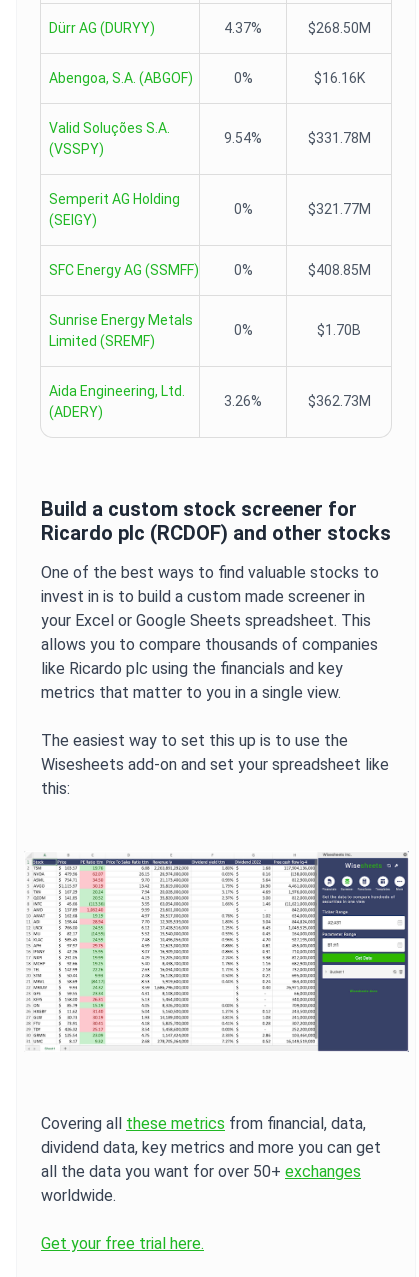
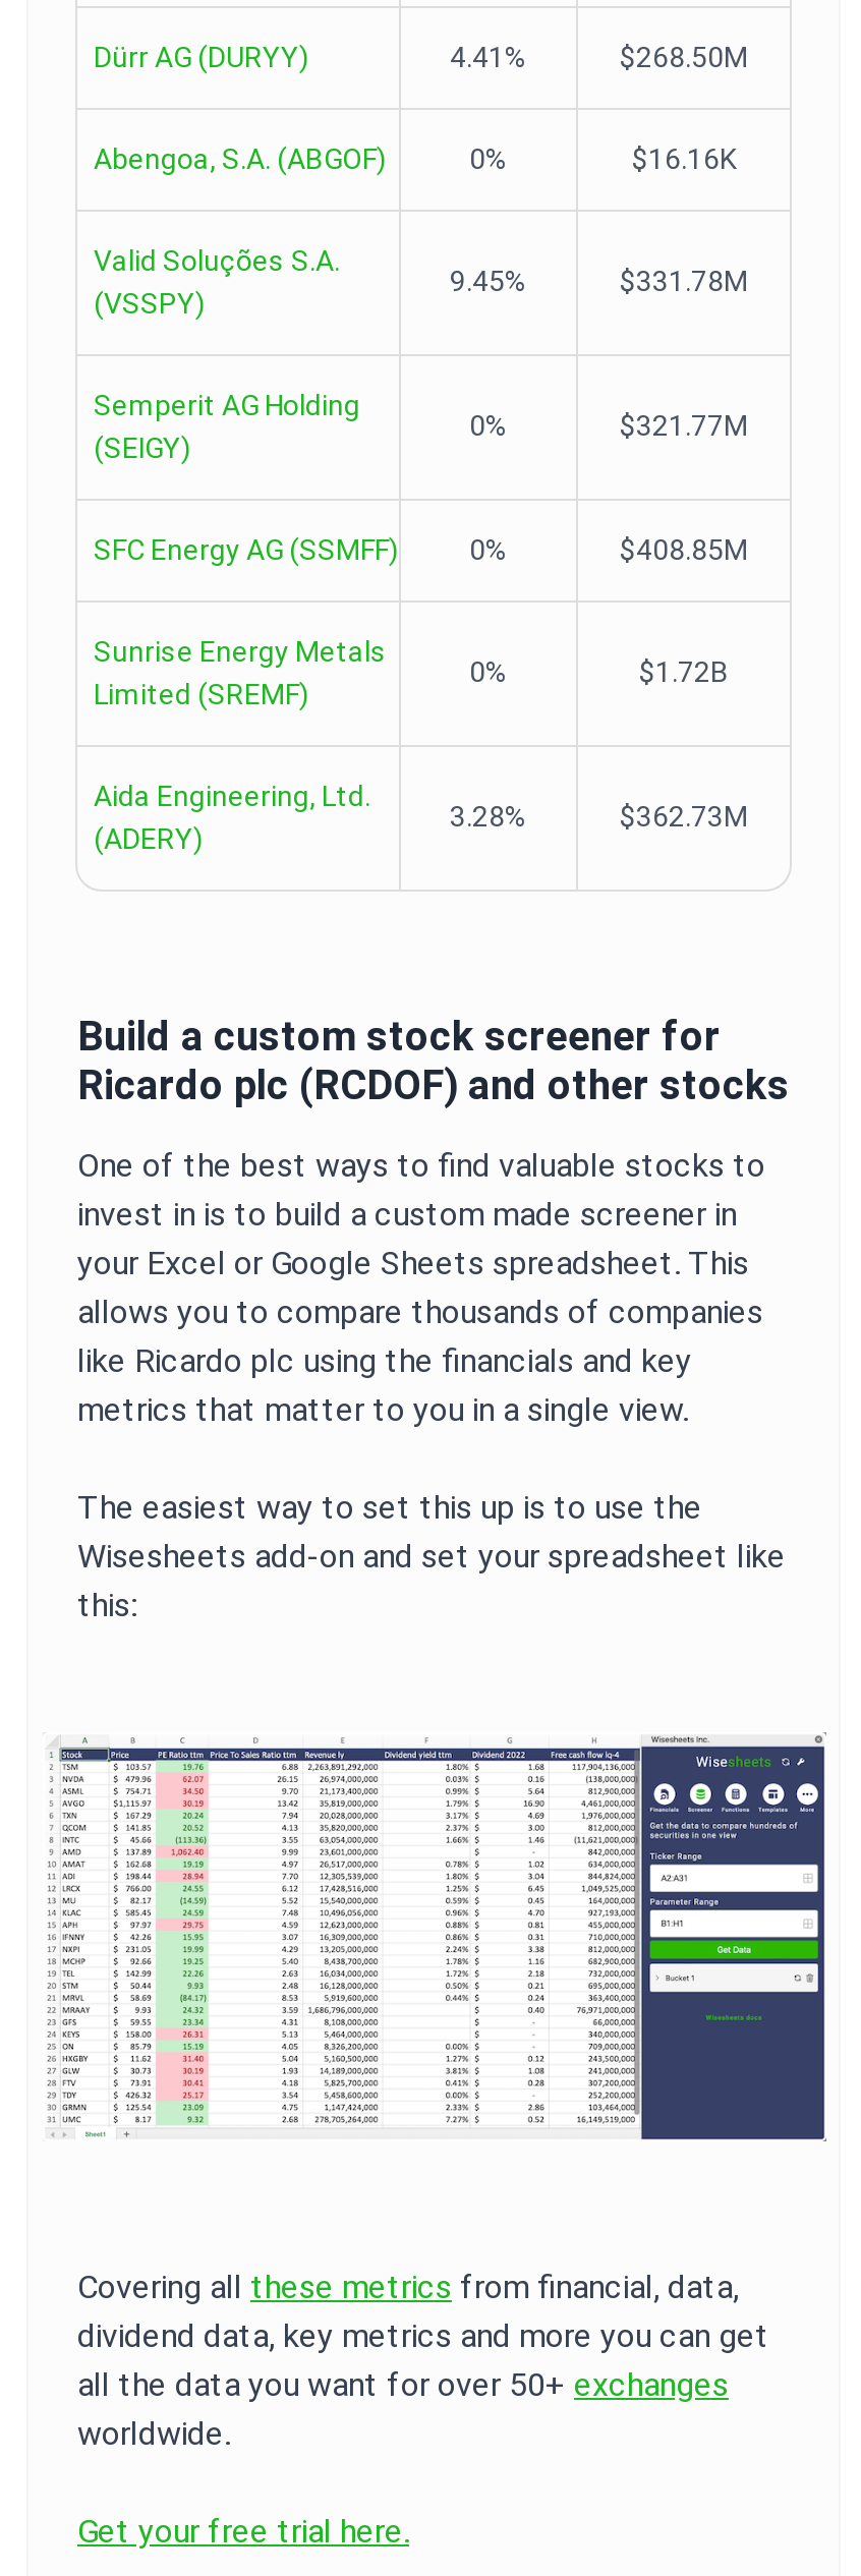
[224,20,262,36] 4.37% -> [450,41,527,73] 4.41%
[224,130,262,146] 9.54% -> [450,265,527,297] 9.45%
[317,322,361,338] $1.70B -> [639,655,729,688] $1.72B
[224,393,262,409] 3.26% -> [450,800,527,833] 3.28%

